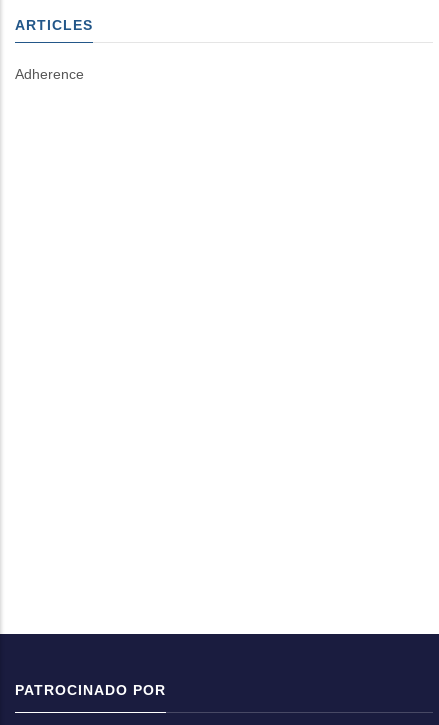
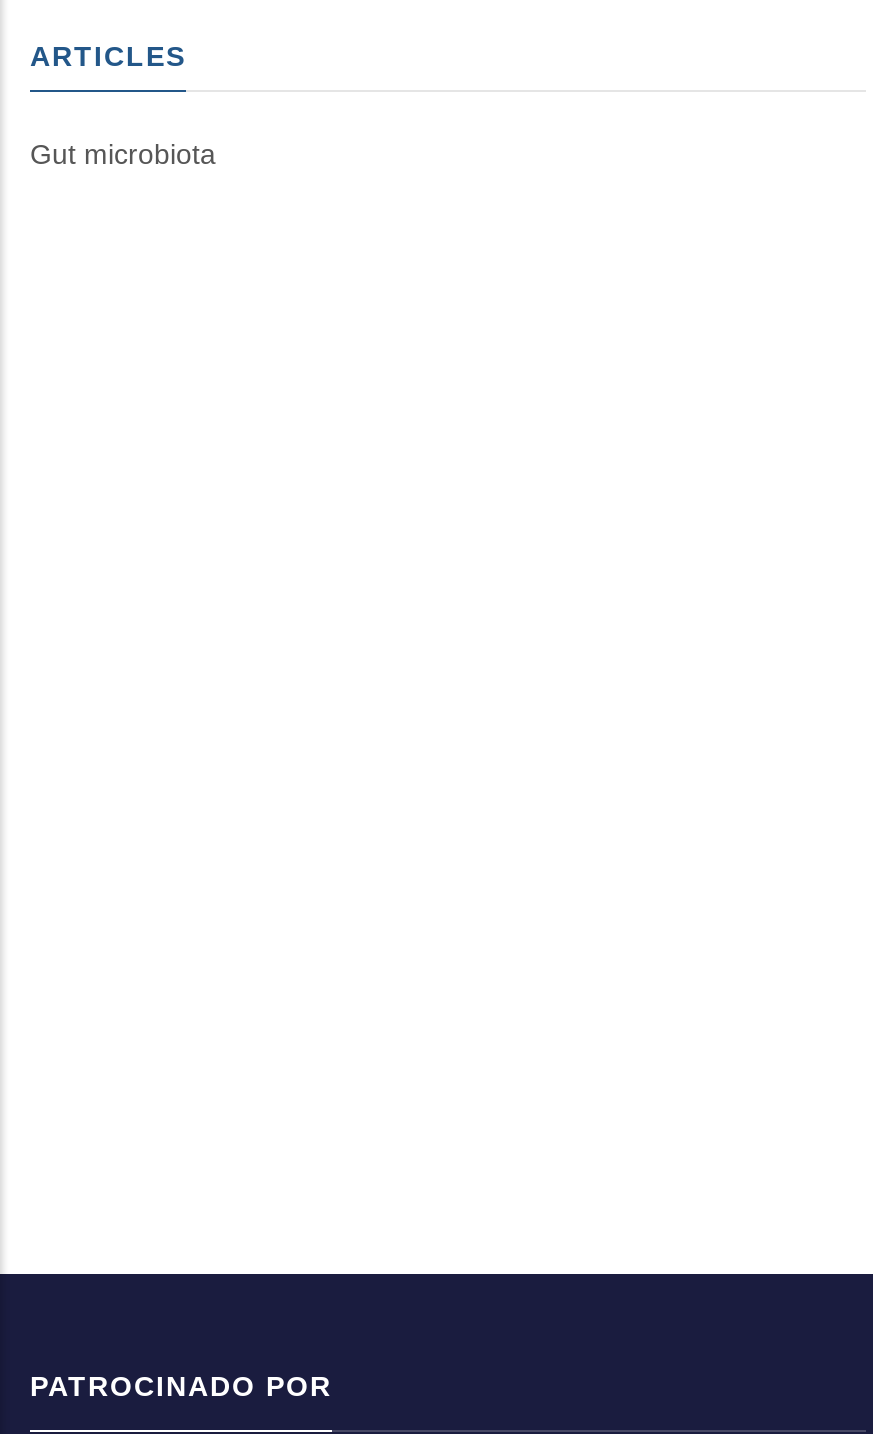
[15,66,84,82] Adherence -> [30,138,216,170] Gut microbiota

